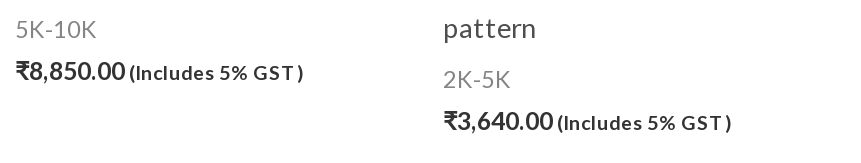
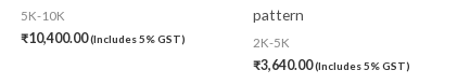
[15,56,305,86] ₹8,850.00 (Includes 5% GST) -> [21,30,186,47] ₹10,400.00 (Includes 5% GST)

